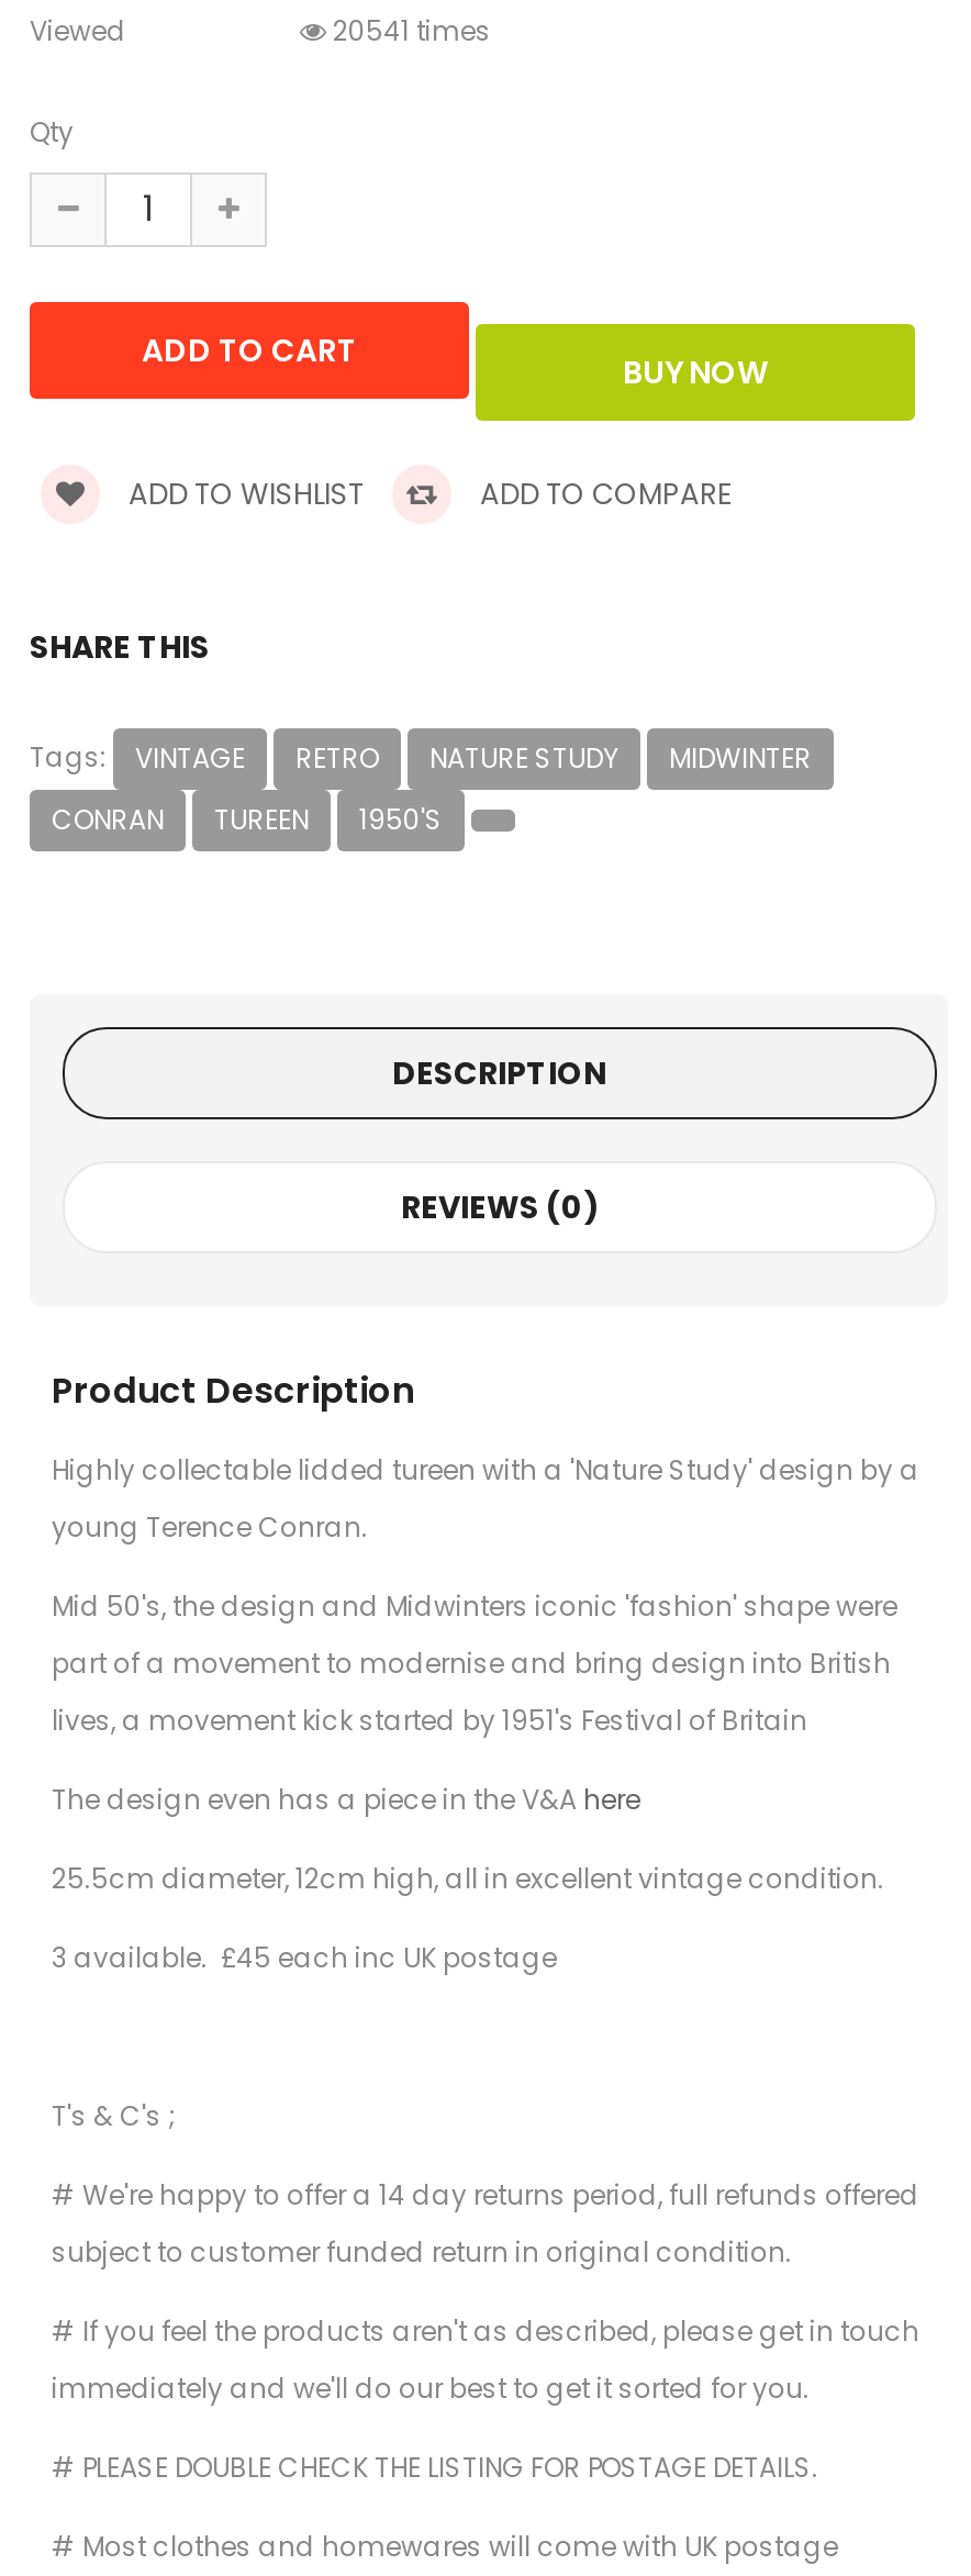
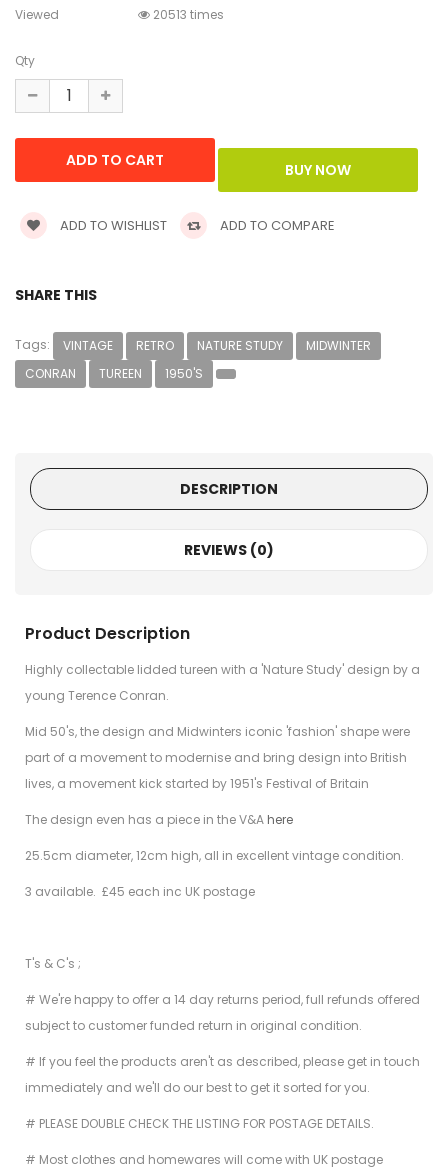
[326,13,491,50] 20541 times -> [150,6,224,23] 20513 times

